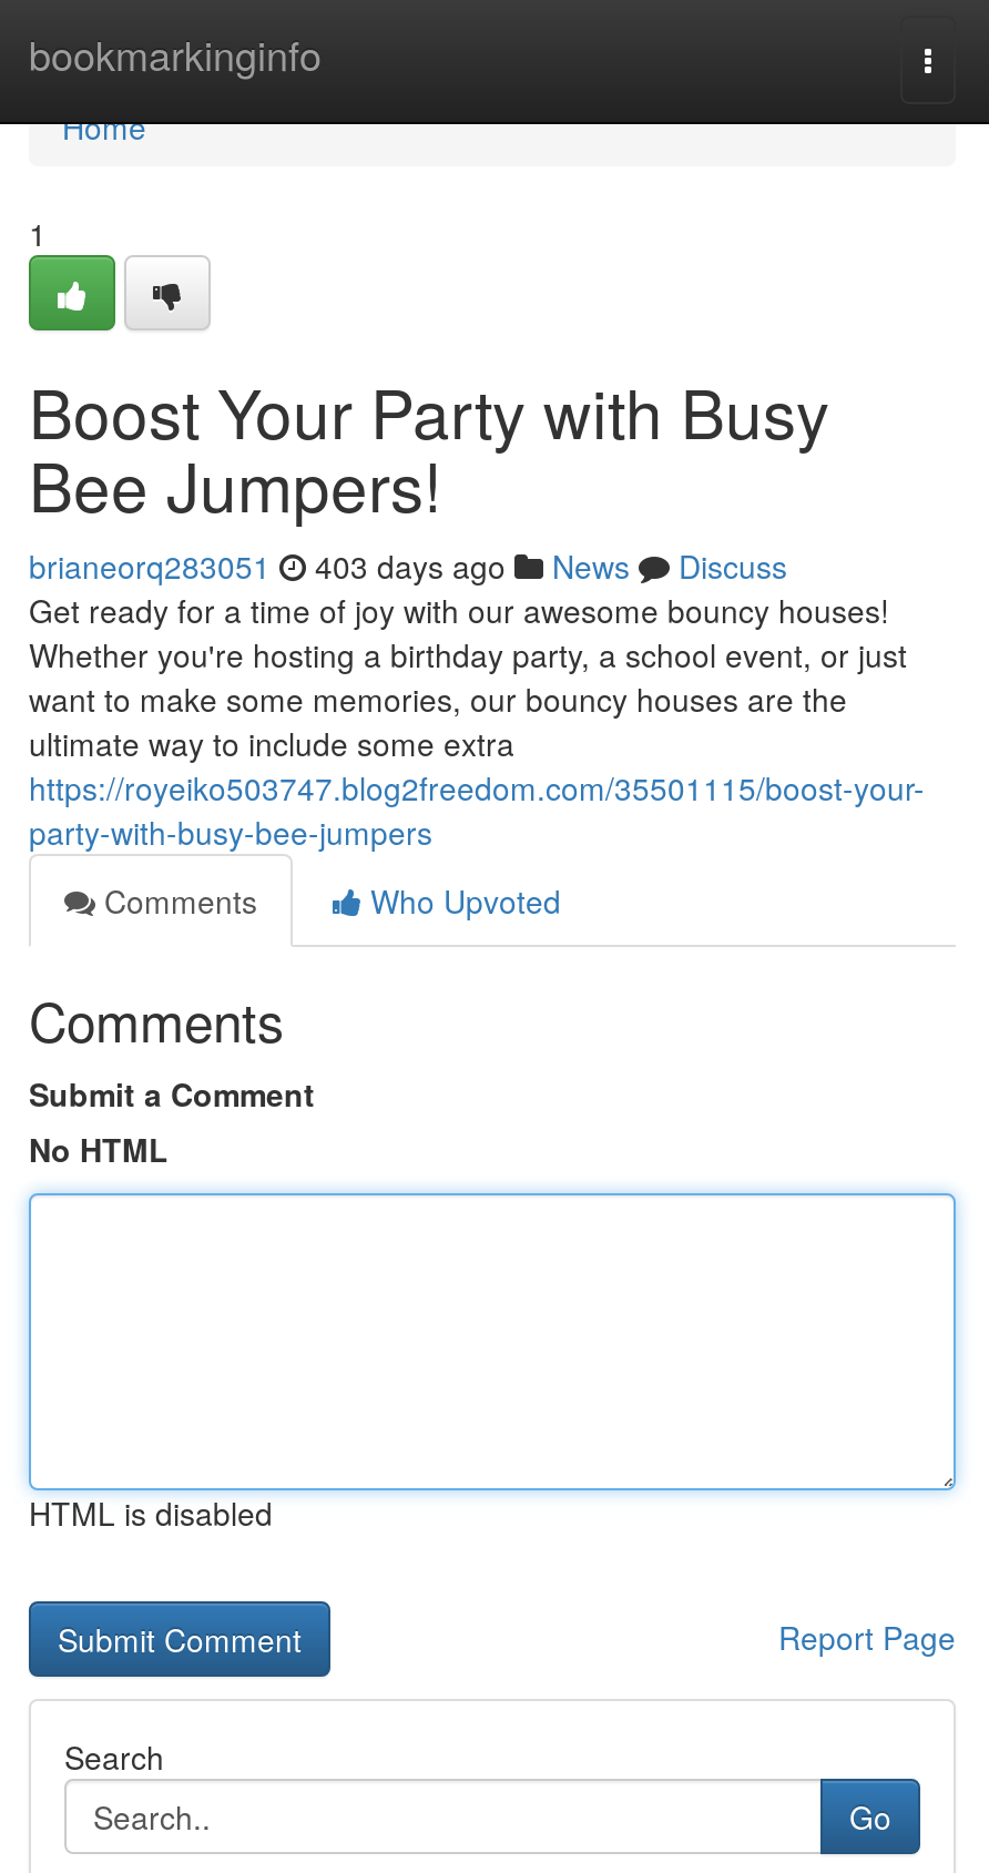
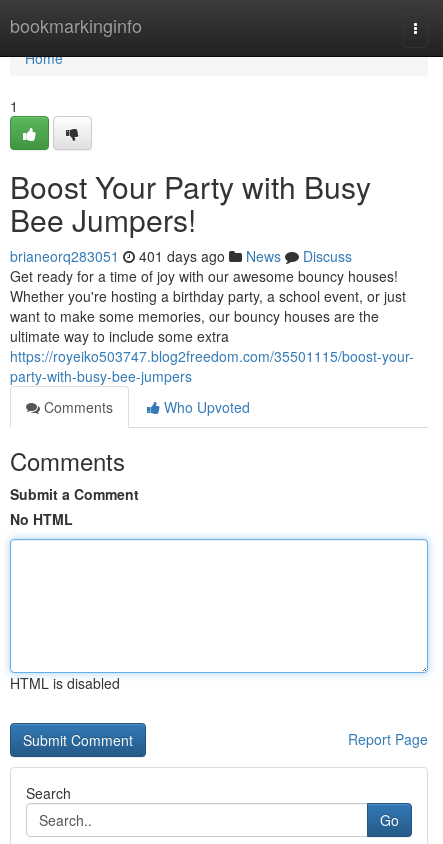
[29,543,787,588] brianeorq283051 403 days ago News Discuss -> [10,246,352,266] brianeorq283051 401 days ago News Discuss

